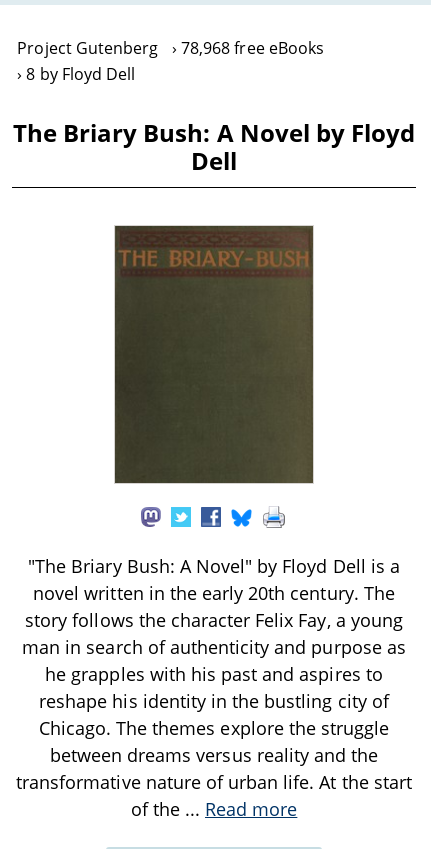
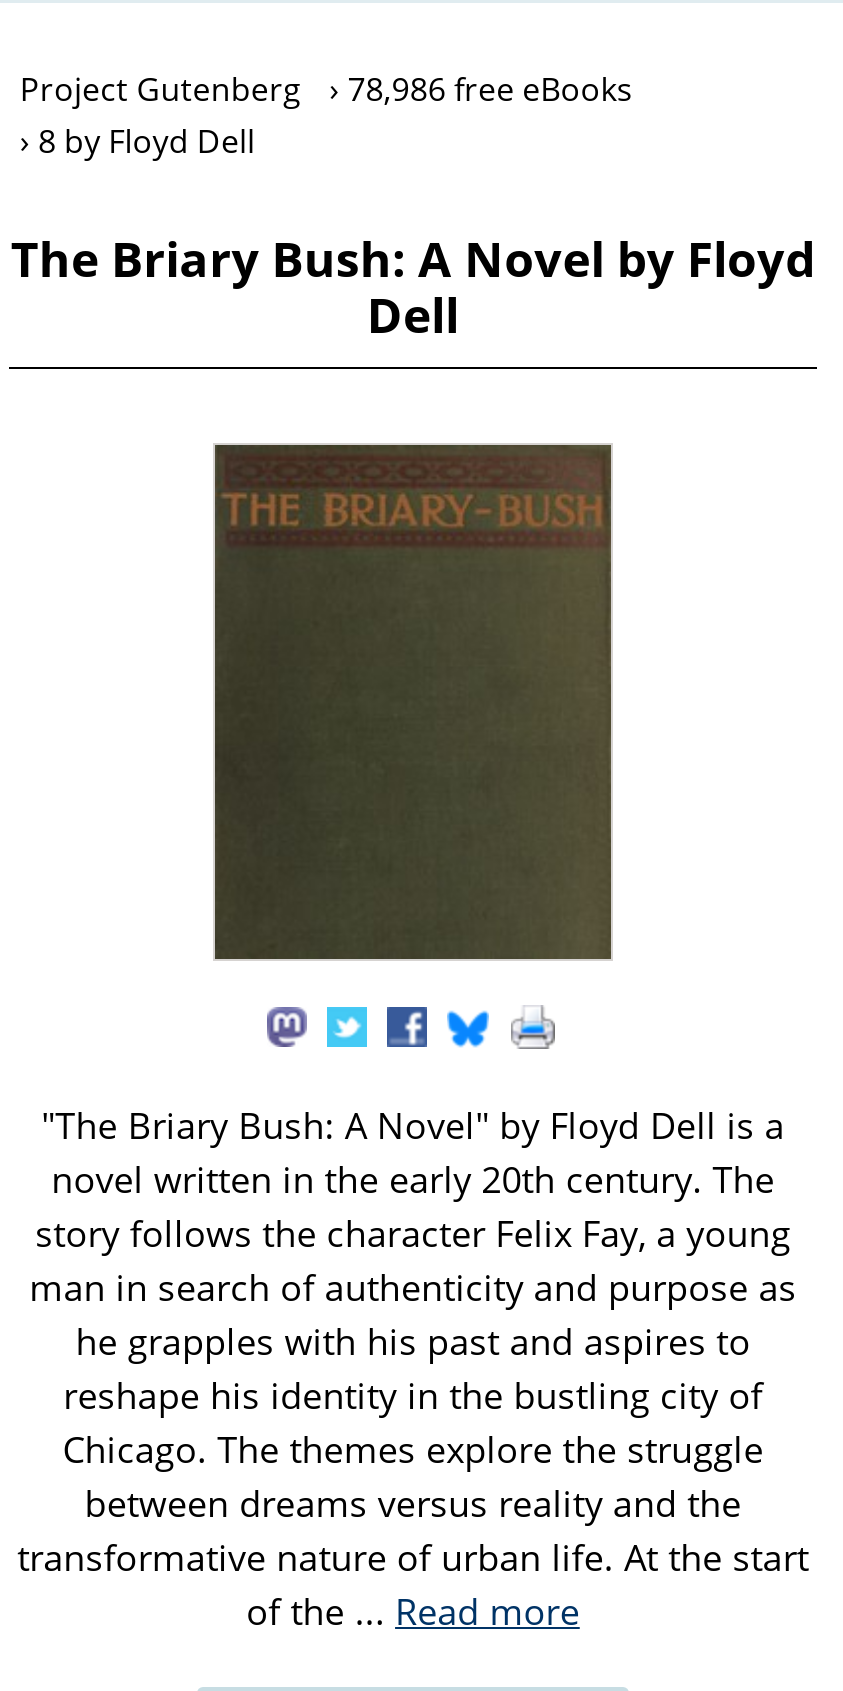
[17,37,324,59] Project Gutenberg 78,968 free eBooks -> [20,67,633,111] Project Gutenberg 78,986 free eBooks

